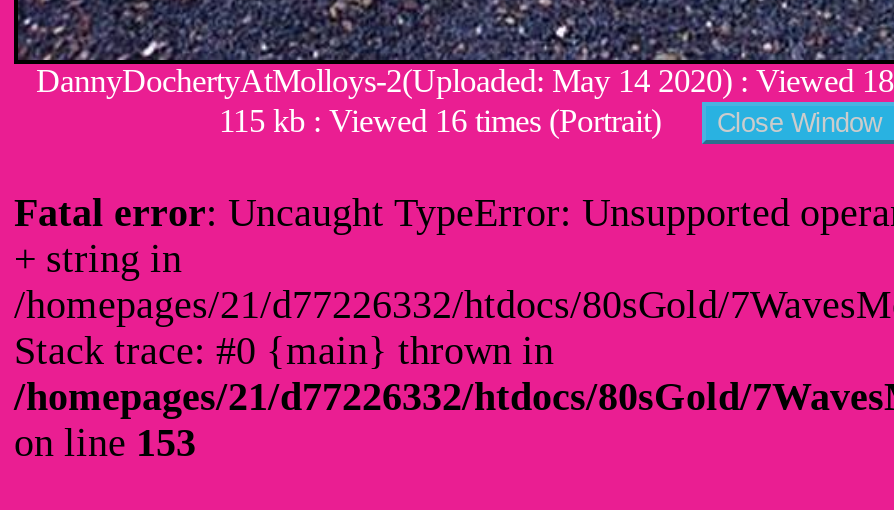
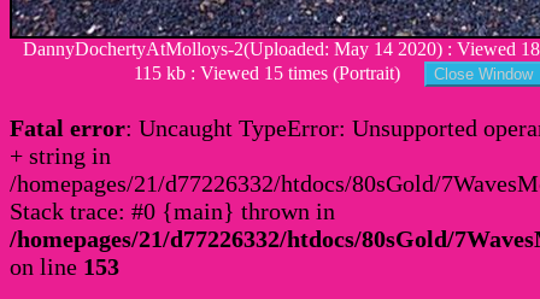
[219,103,701,139] 115 kb : Viewed 16 times (Portrait) -> [133,62,424,84] 115 kb : Viewed 15 times (Portrait)

